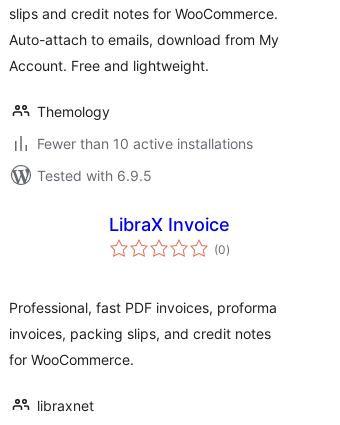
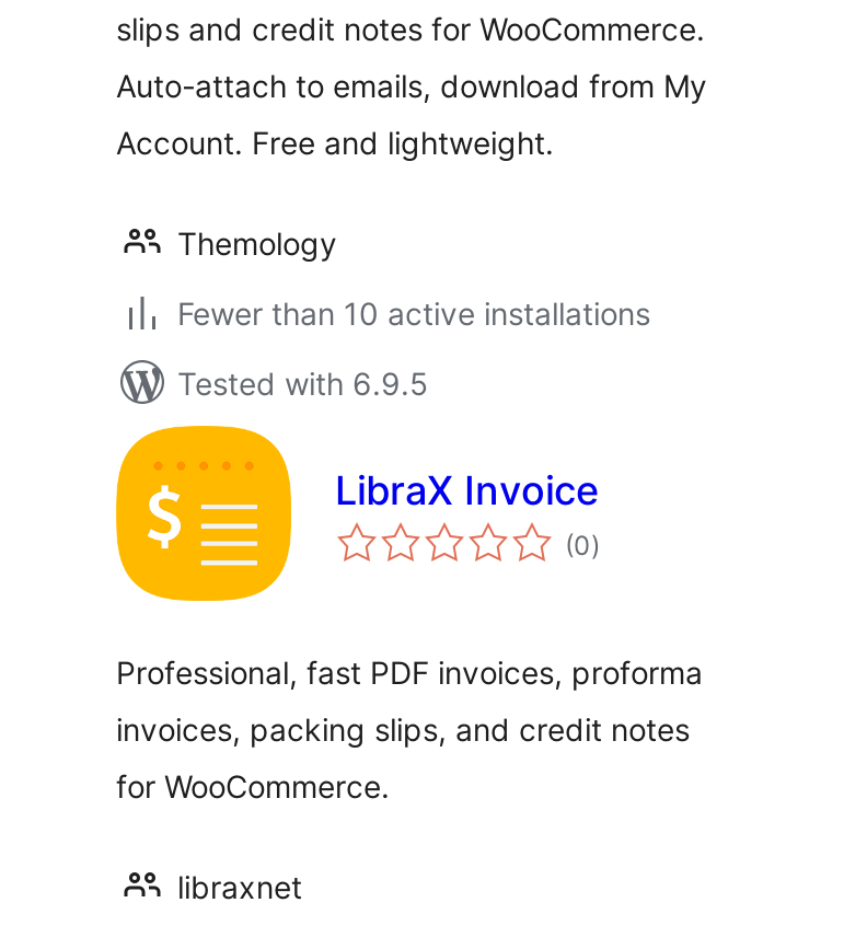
none -> [114,424,293,603] [image]

